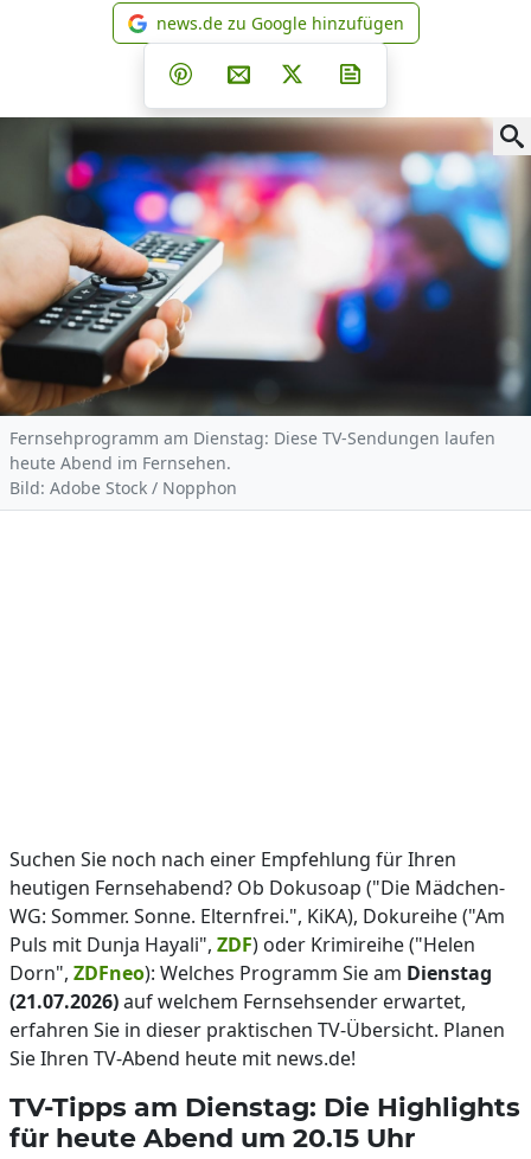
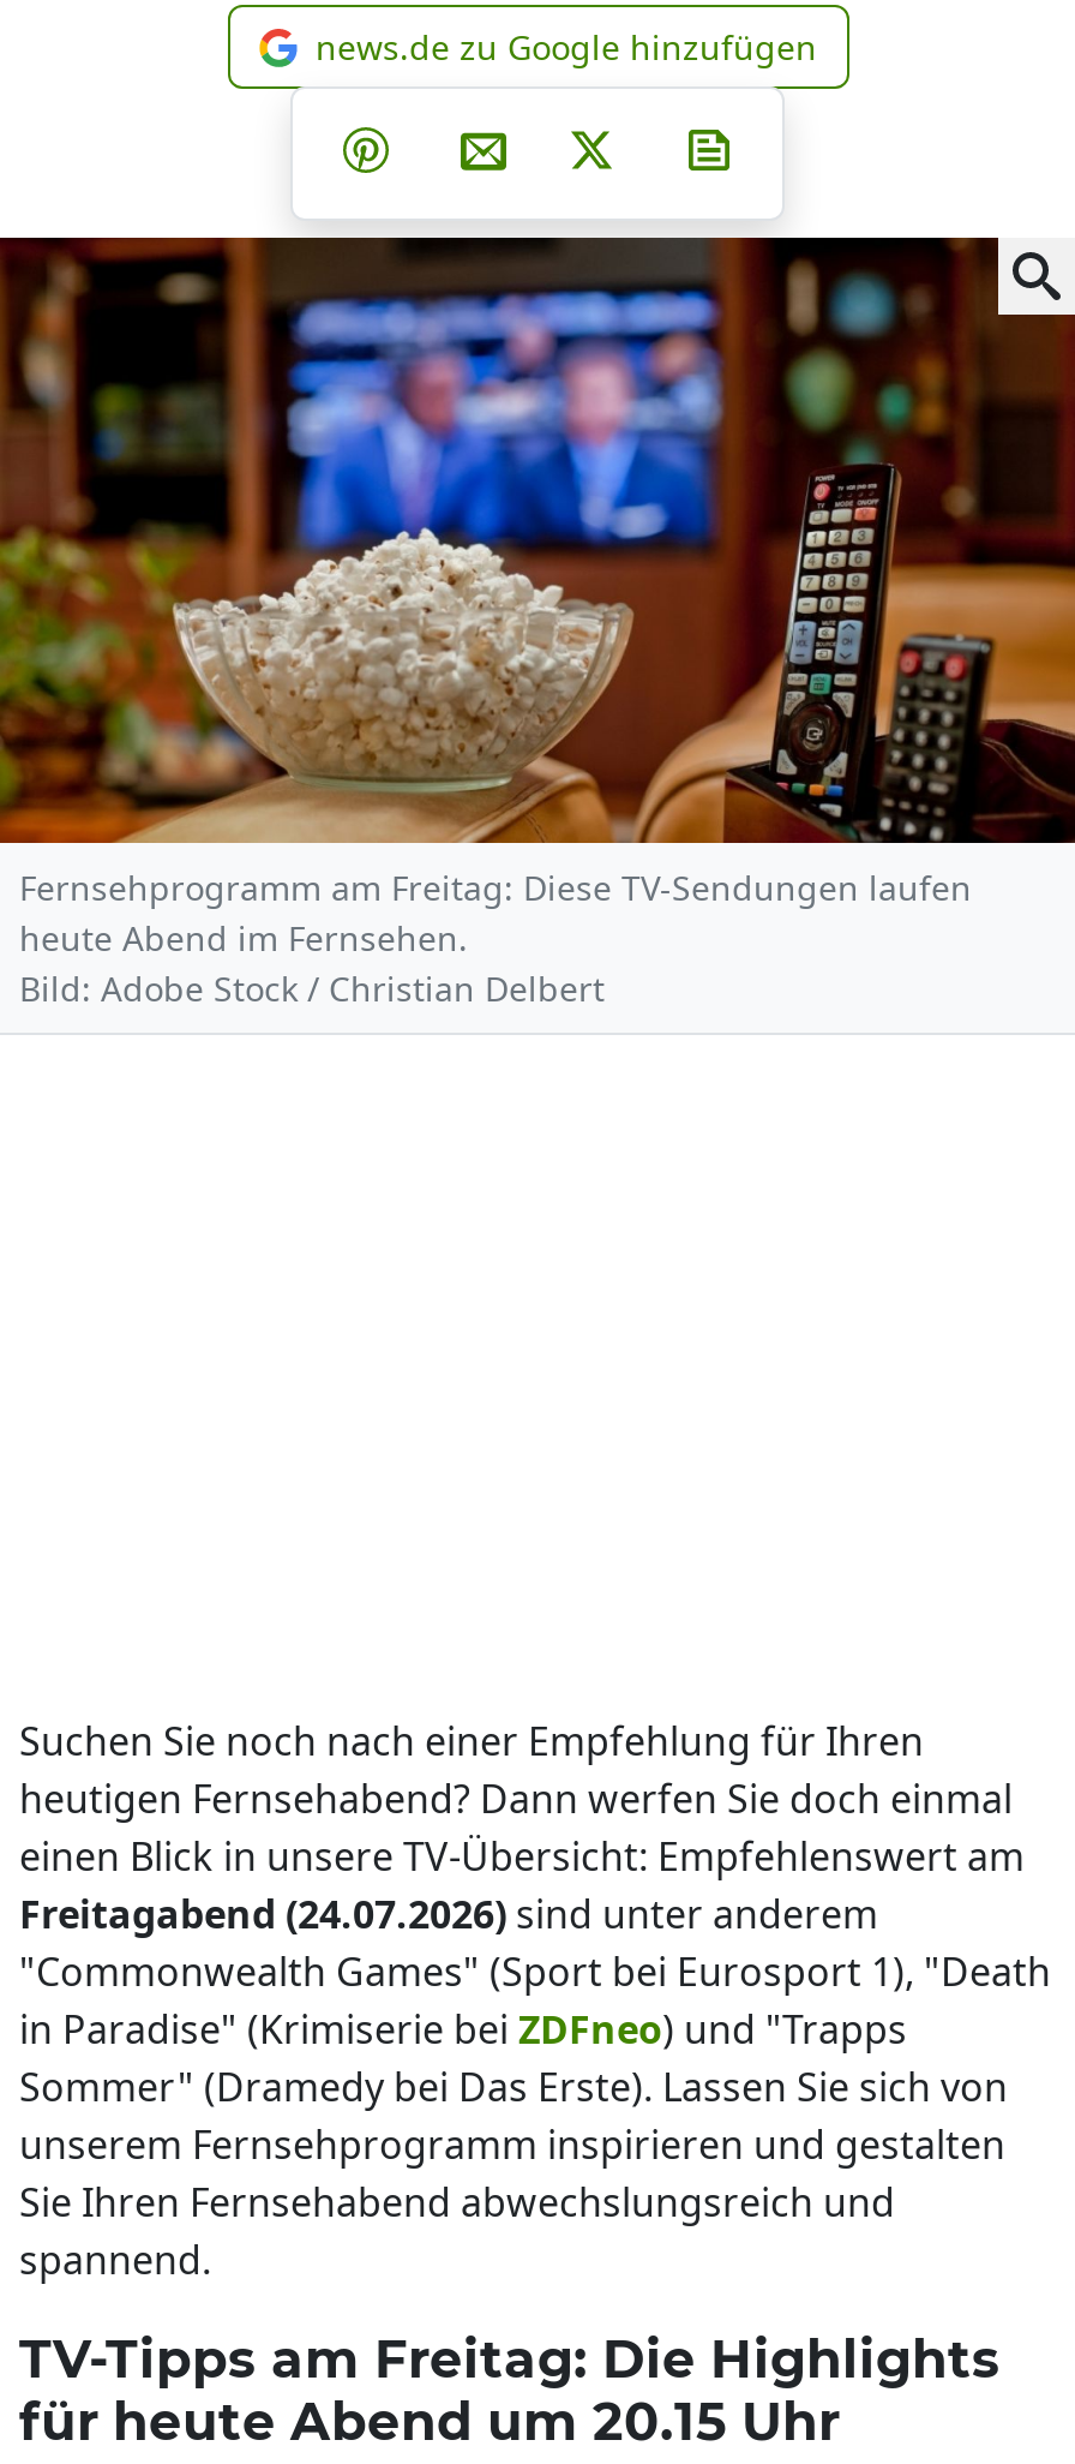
[4,117,527,449] [image] | Fernsehprogramm am Dienstag: Diese TV-Sendungen laufen -> [7,235,1068,910] [image] | Fernsehprogramm am Freitag: Diese TV-Sendungen laufen
[9,476,237,499] Bild: Adobe Stock / Nopphon -> [19,965,605,1011] Bild: Adobe Stock / Christian Delbert
[9,875,505,1071] heutigen Fernsehabend? Ob Dokusoap ("Die Mädchen- | WG: Sommer. Sonne. Elternfrei.", KiKA), Dokureihe ("Am | Puls mit Dunja Hayali", ZDF) oder Krimireihe ("Helen | Dorn", ZDFneo): Welches Programm Sie am Dienstag | (21.07.2026) auf welchem Fernsehsender erwartet, | erfahren Sie in dieser praktischen TV-Übersicht. Planen | Sie Ihren TV-Abend heute mit news.de! -> [19,1772,1051,2286] heutigen Fernsehabend? Dann werfen Sie doch einmal | einen Blick in unsere TV-Übersicht: Empfehlenswert am | Freitagabend (24.07.2026) sind unter anderem | "Commonwealth Games" (Sport bei Eurosport 1), "Death | in Paradise" (Krimiserie bei ZDFneo) und "Trapps | Sommer" (Dramedy bei Das Erste). Lassen Sie sich von | unserem Fernsehprogramm inspirieren und gestalten | Sie Ihren Fernsehabend abwechslungsreich und | spannend.
[9,1091,520,1122] TV-Tipps am Dienstag: Die Highlights -> [19,2327,1001,2390] TV-Tipps am Freitag: Die Highlights

